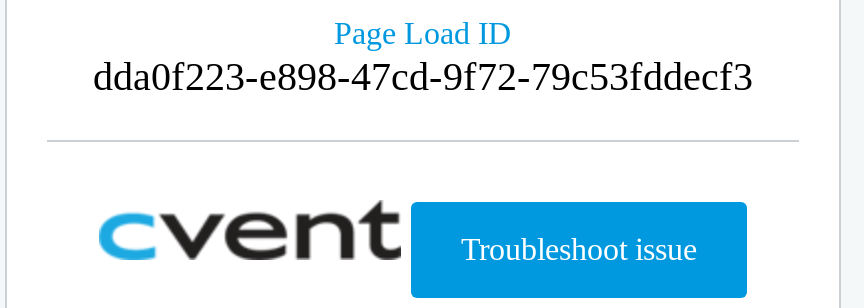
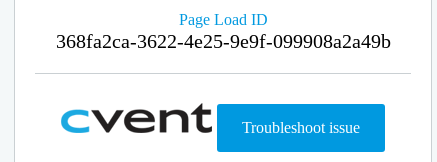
[93,54,753,98] dda0f223-e898-47cd-9f72-79c53fddecf3 -> [55,30,390,52] 368fa2ca-3622-4e25-9e9f-099908a2a49b

